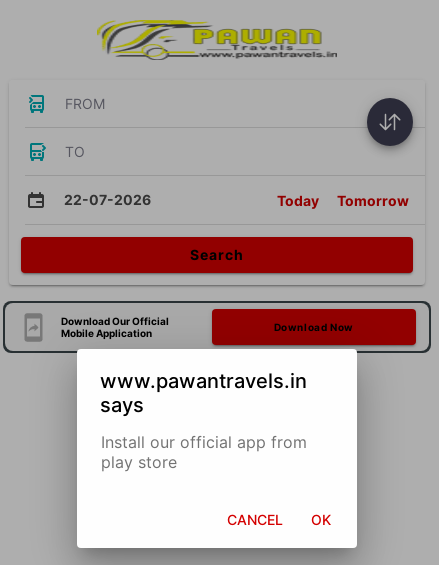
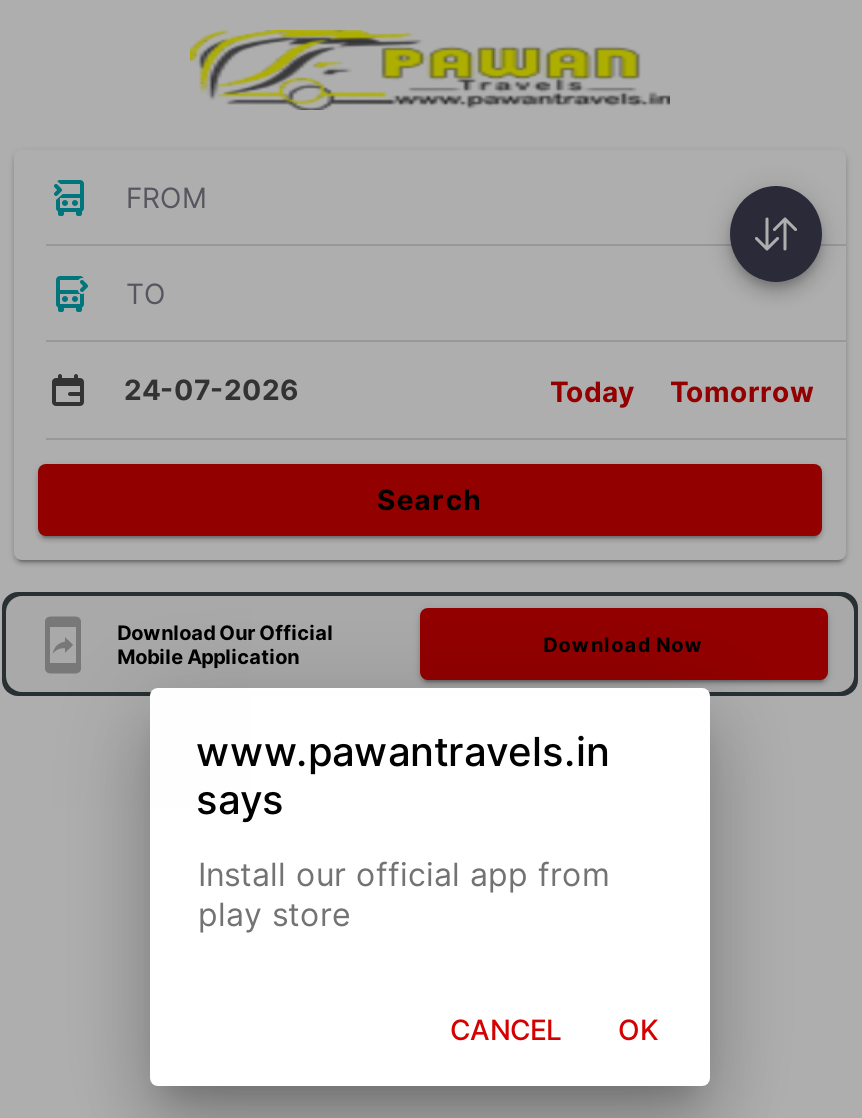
[64,191,151,208] 22-07-2026 -> [124,372,298,406] 24-07-2026

